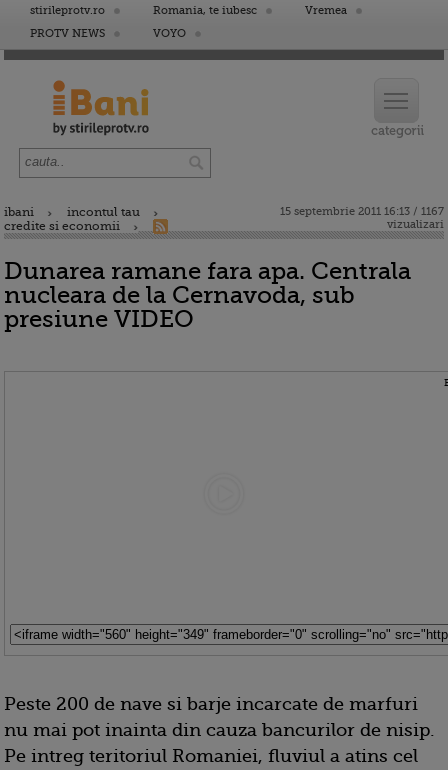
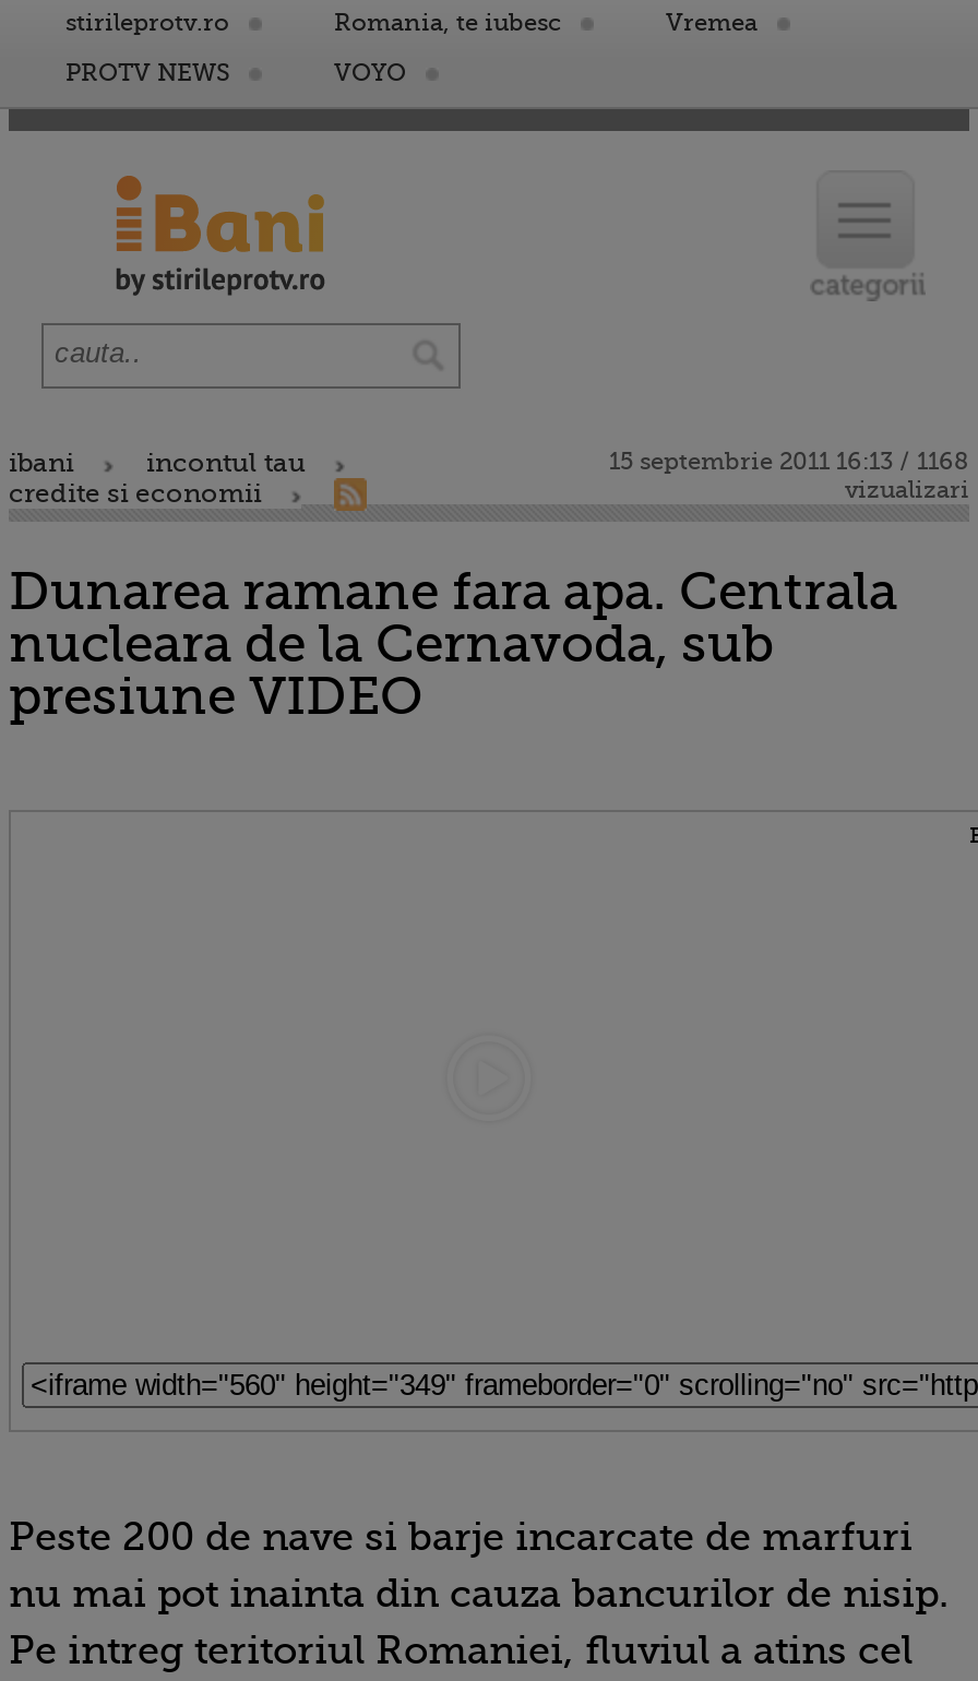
[280,205,444,218] 15 septembrie 2011 16:13 / 1167 -> [609,448,969,476] 15 septembrie 2011 16:13 / 1168

